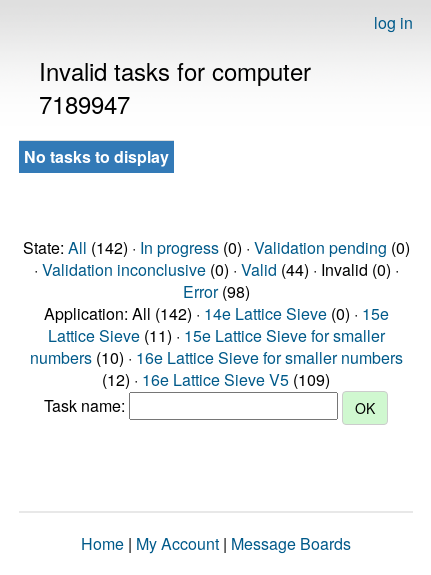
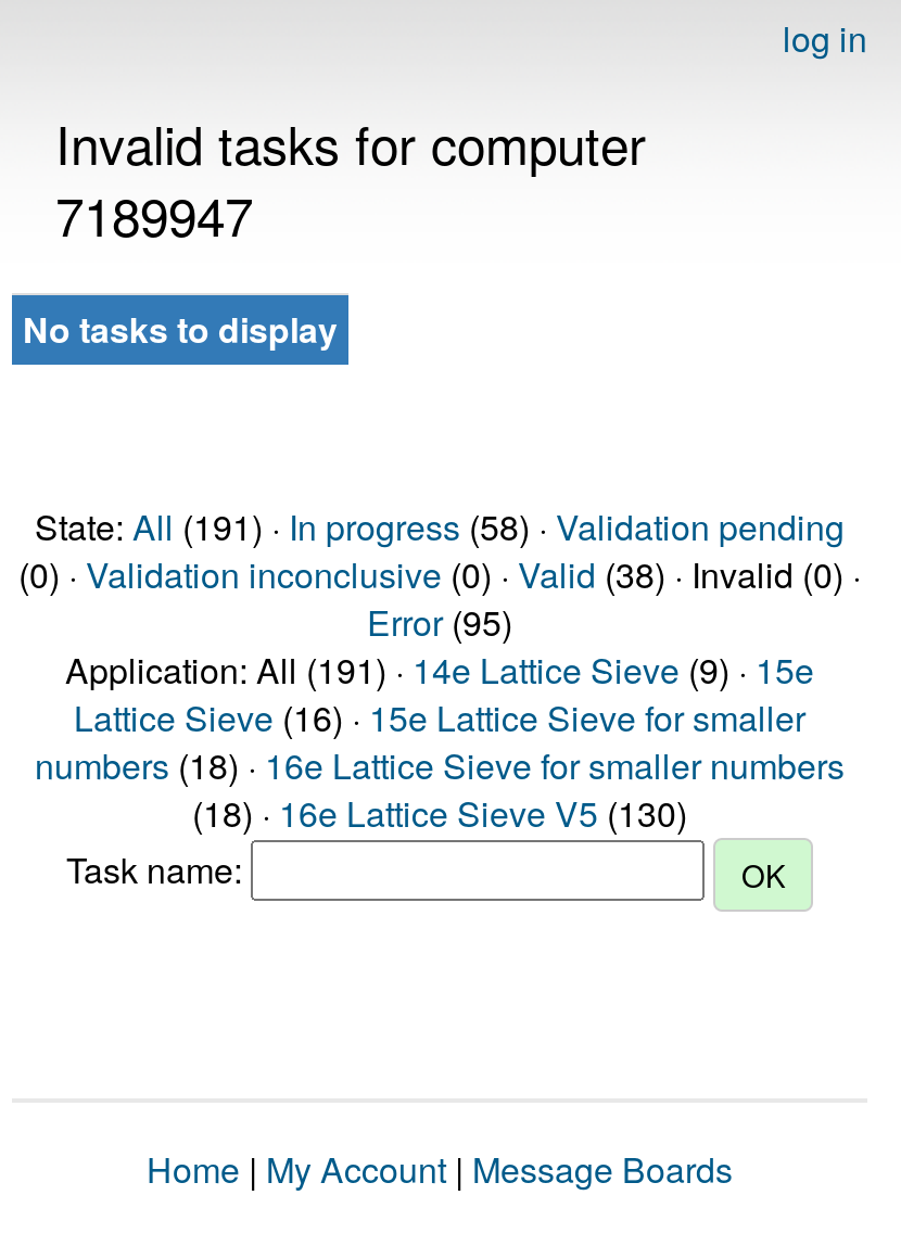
[22,236,409,391] State: All (142) · In progress (0) · Validation pending (0) | · Validation inconclusive (0) · Valid (44) · Invalid (0) · | Error (98) | Application: All (142) · 14e Lattice Sieve (0) · 15e | Lattice Sieve (11) · 15e Lattice Sieve for smaller | numbers (10) · 16e Lattice Sieve for smaller numbers | (12) · 16e Lattice Sieve V5 (109) -> [18,501,861,838] State: All (191) · In progress (58) · Validation pending | (0) · Validation inconclusive (0) · Valid (38) · Invalid (0) · | Error (95) | Application: All (191) · 14e Lattice Sieve (9) · 15e | Lattice Sieve (16) · 15e Lattice Sieve for smaller | numbers (18) · 16e Lattice Sieve for smaller numbers | (18) · 16e Lattice Sieve V5 (130)

